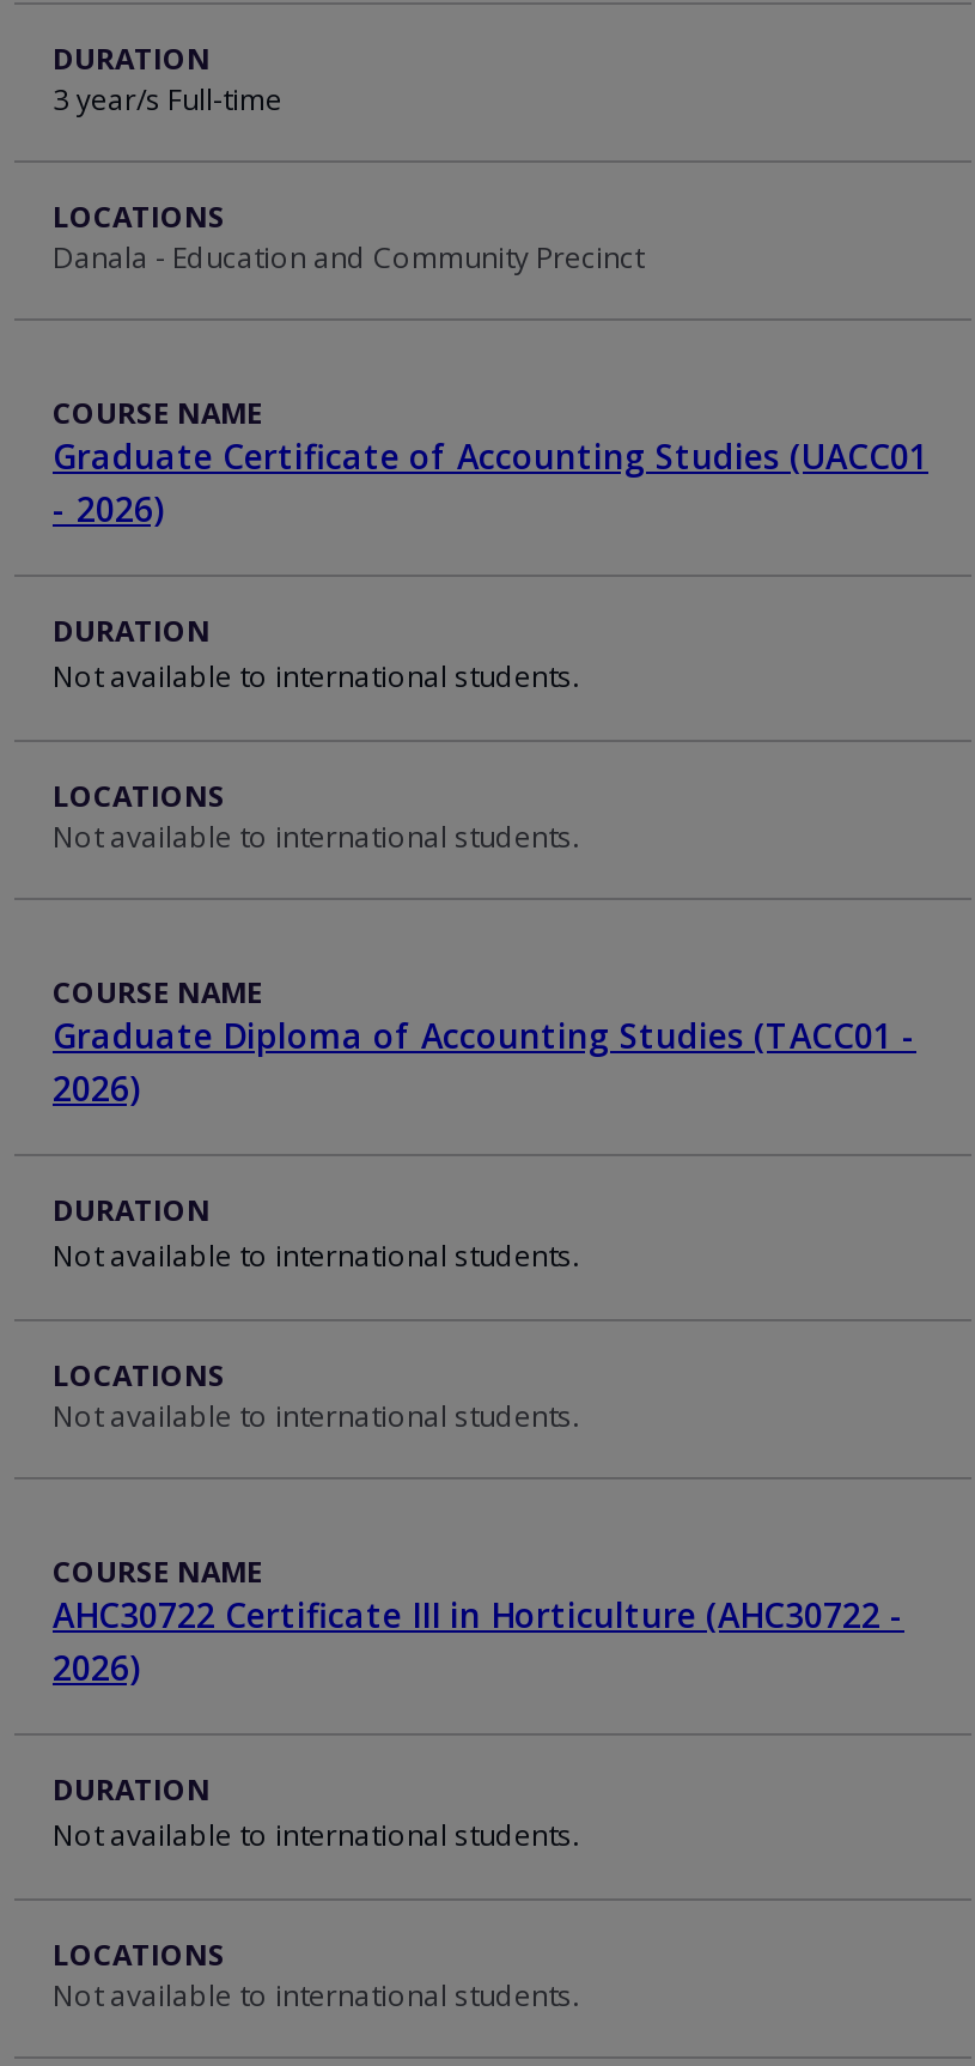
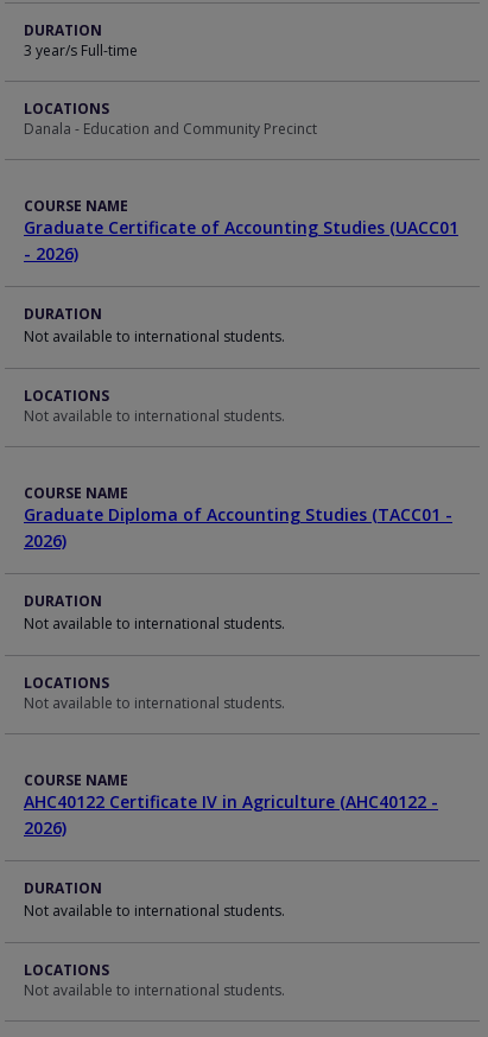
[53,1592,904,1637] AHC30722 Certificate III in Horticulture (AHC30722 - -> [24,790,438,813] AHC40122 Certificate IV in Agriculture (AHC40122 -

